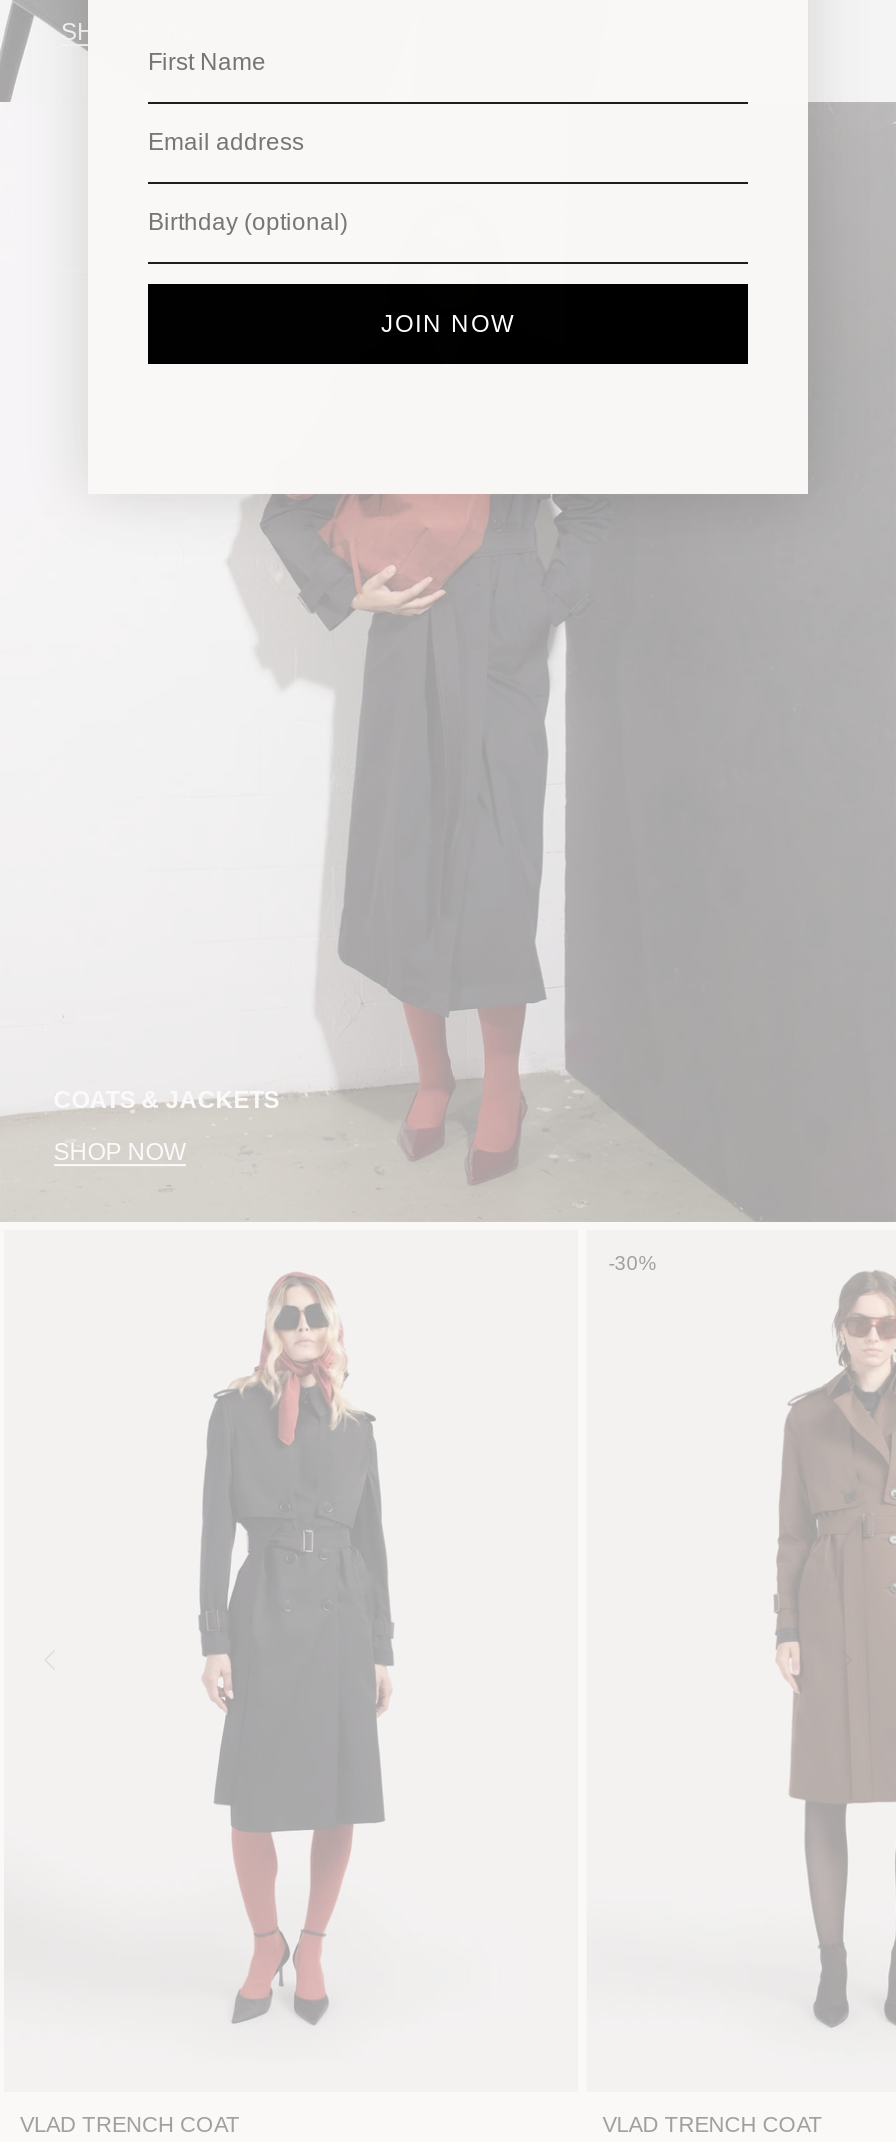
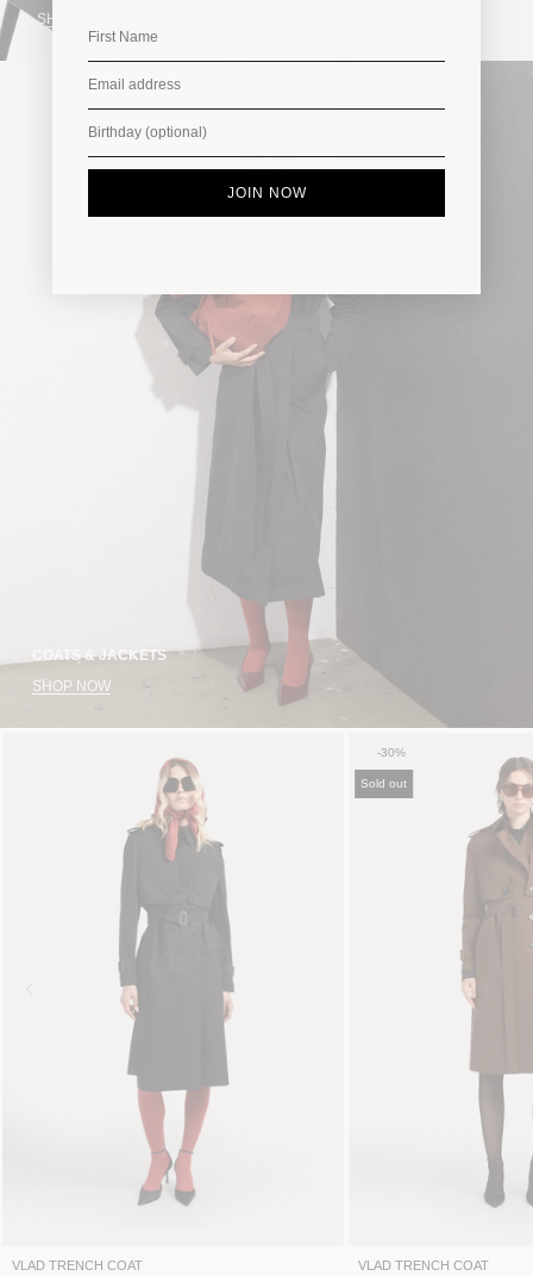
none -> [361,777,407,790] Sold out

